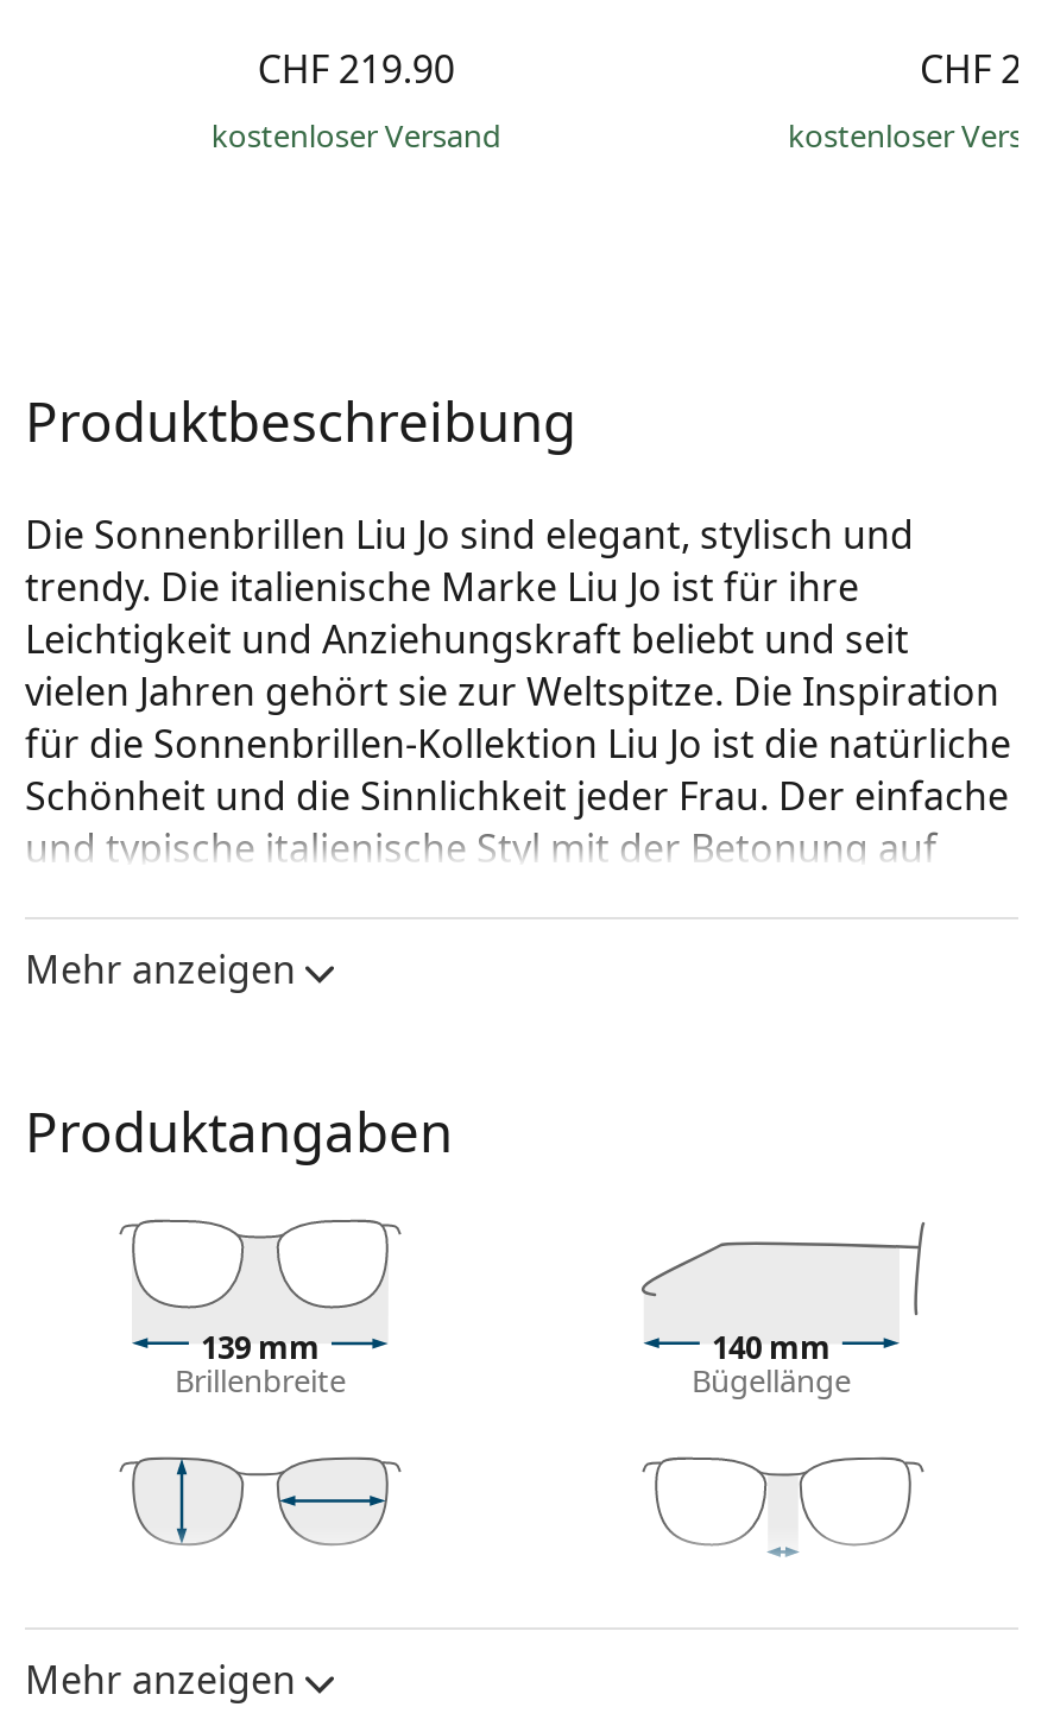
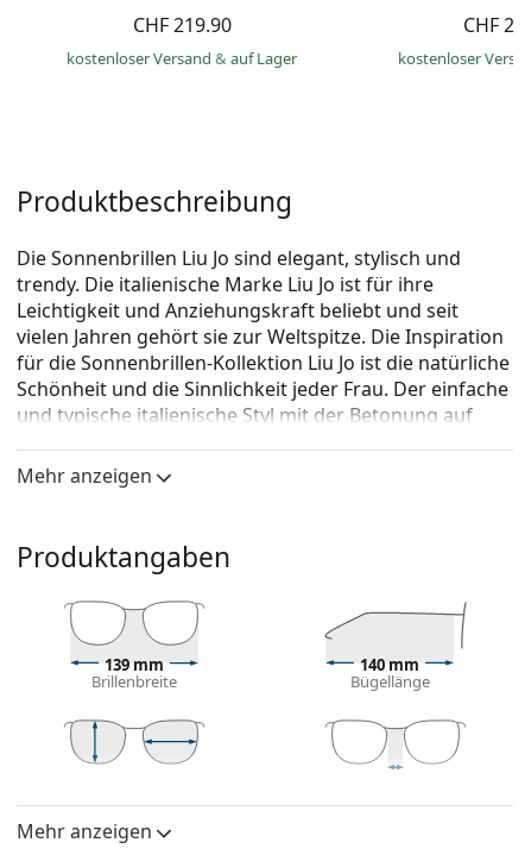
[211,114,501,157] kostenloser Versand -> [67,48,297,69] kostenloser Versand & auf Lager

